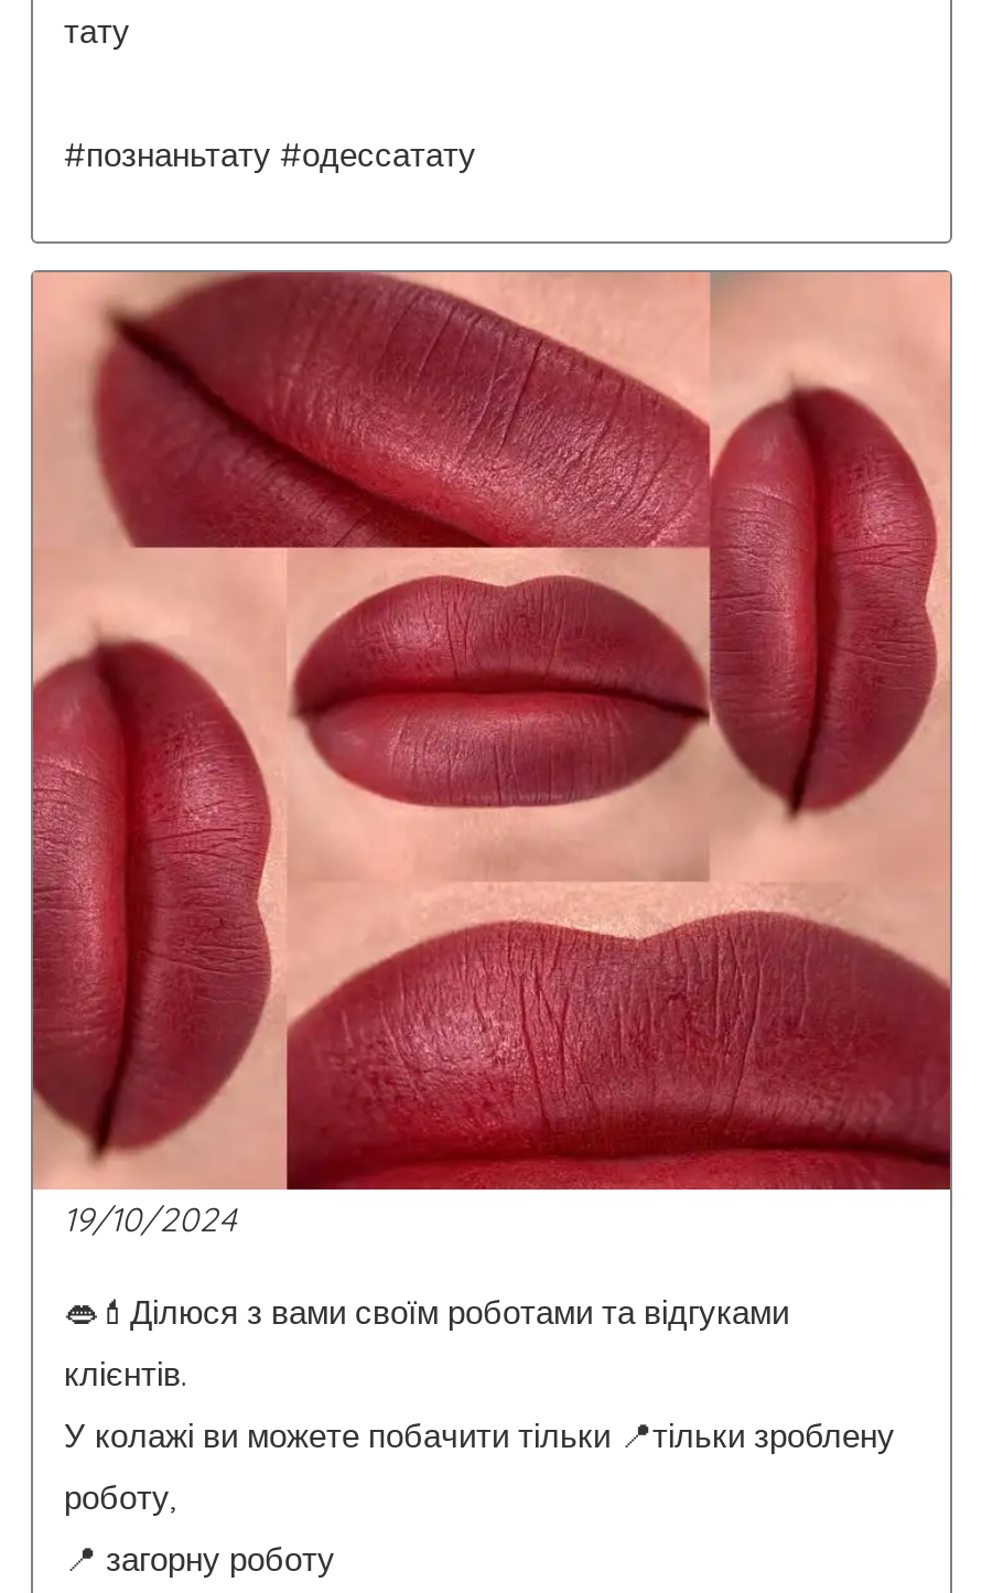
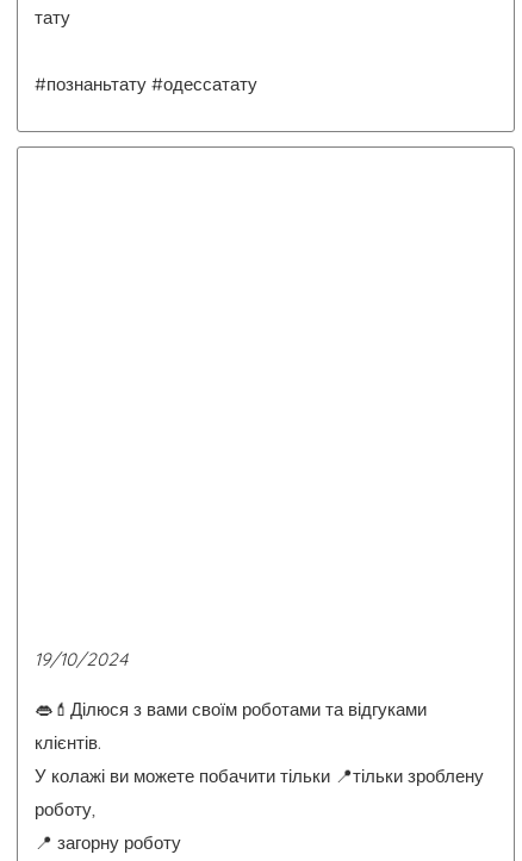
[31,270,952,1192] [image] -> none

